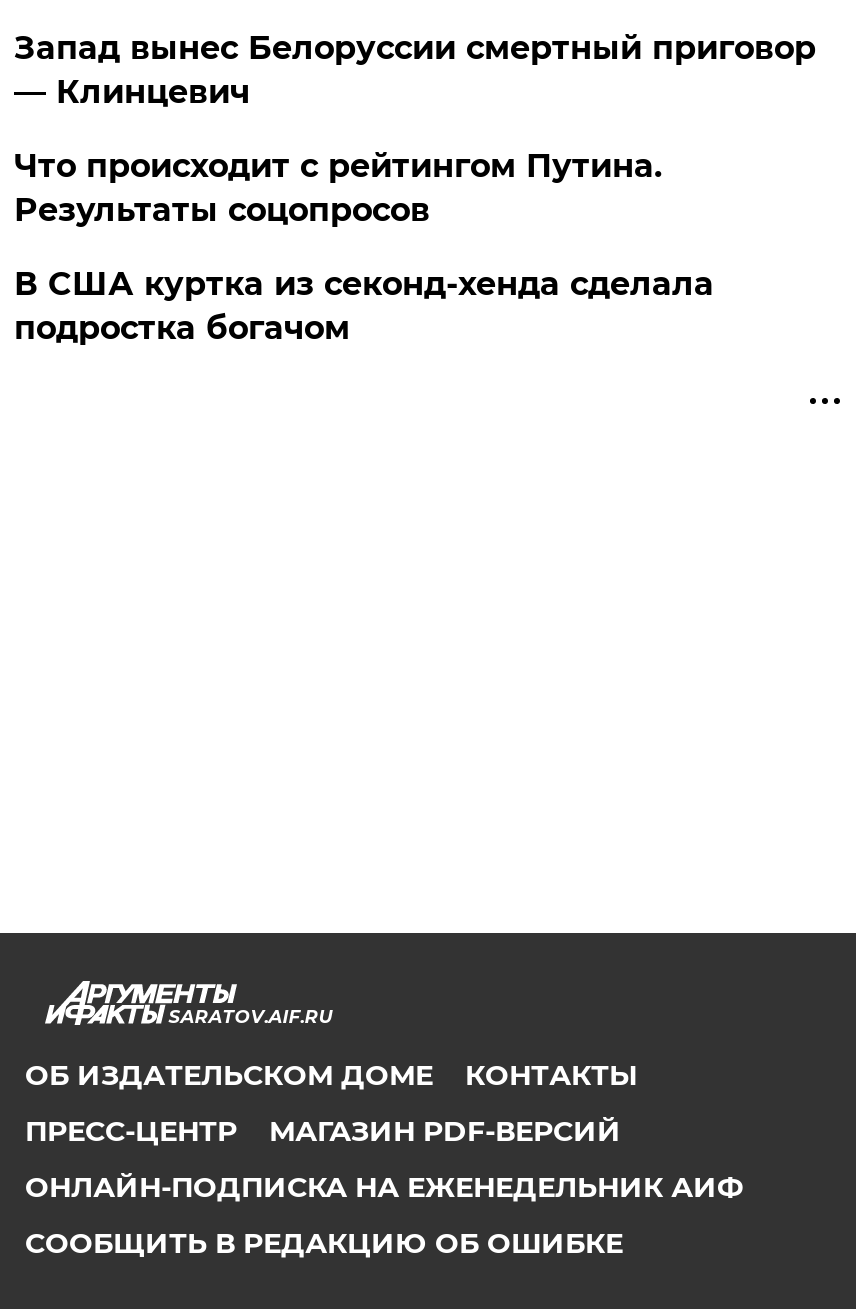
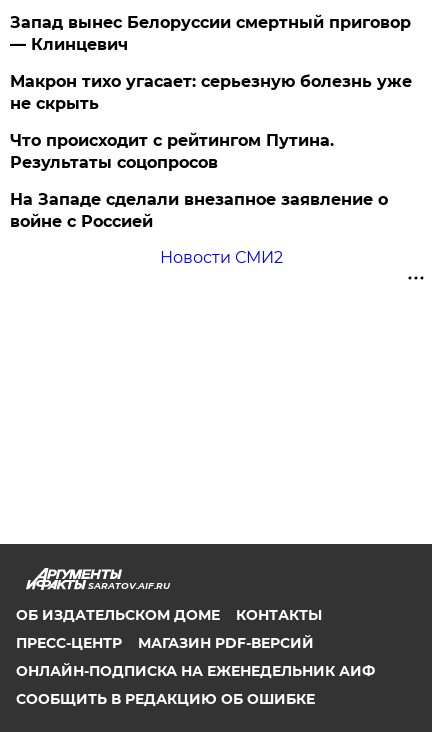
none -> [10,72,412,113] Макрон тихо угасает: серьезную болезнь уже | не скрыть
[14,265,714,347] В США куртка из секонд-хенда сделала | подростка богачом -> [10,190,388,267] На Западе сделали внезапное заявление о | войне с Россией | Новости СМИ2

